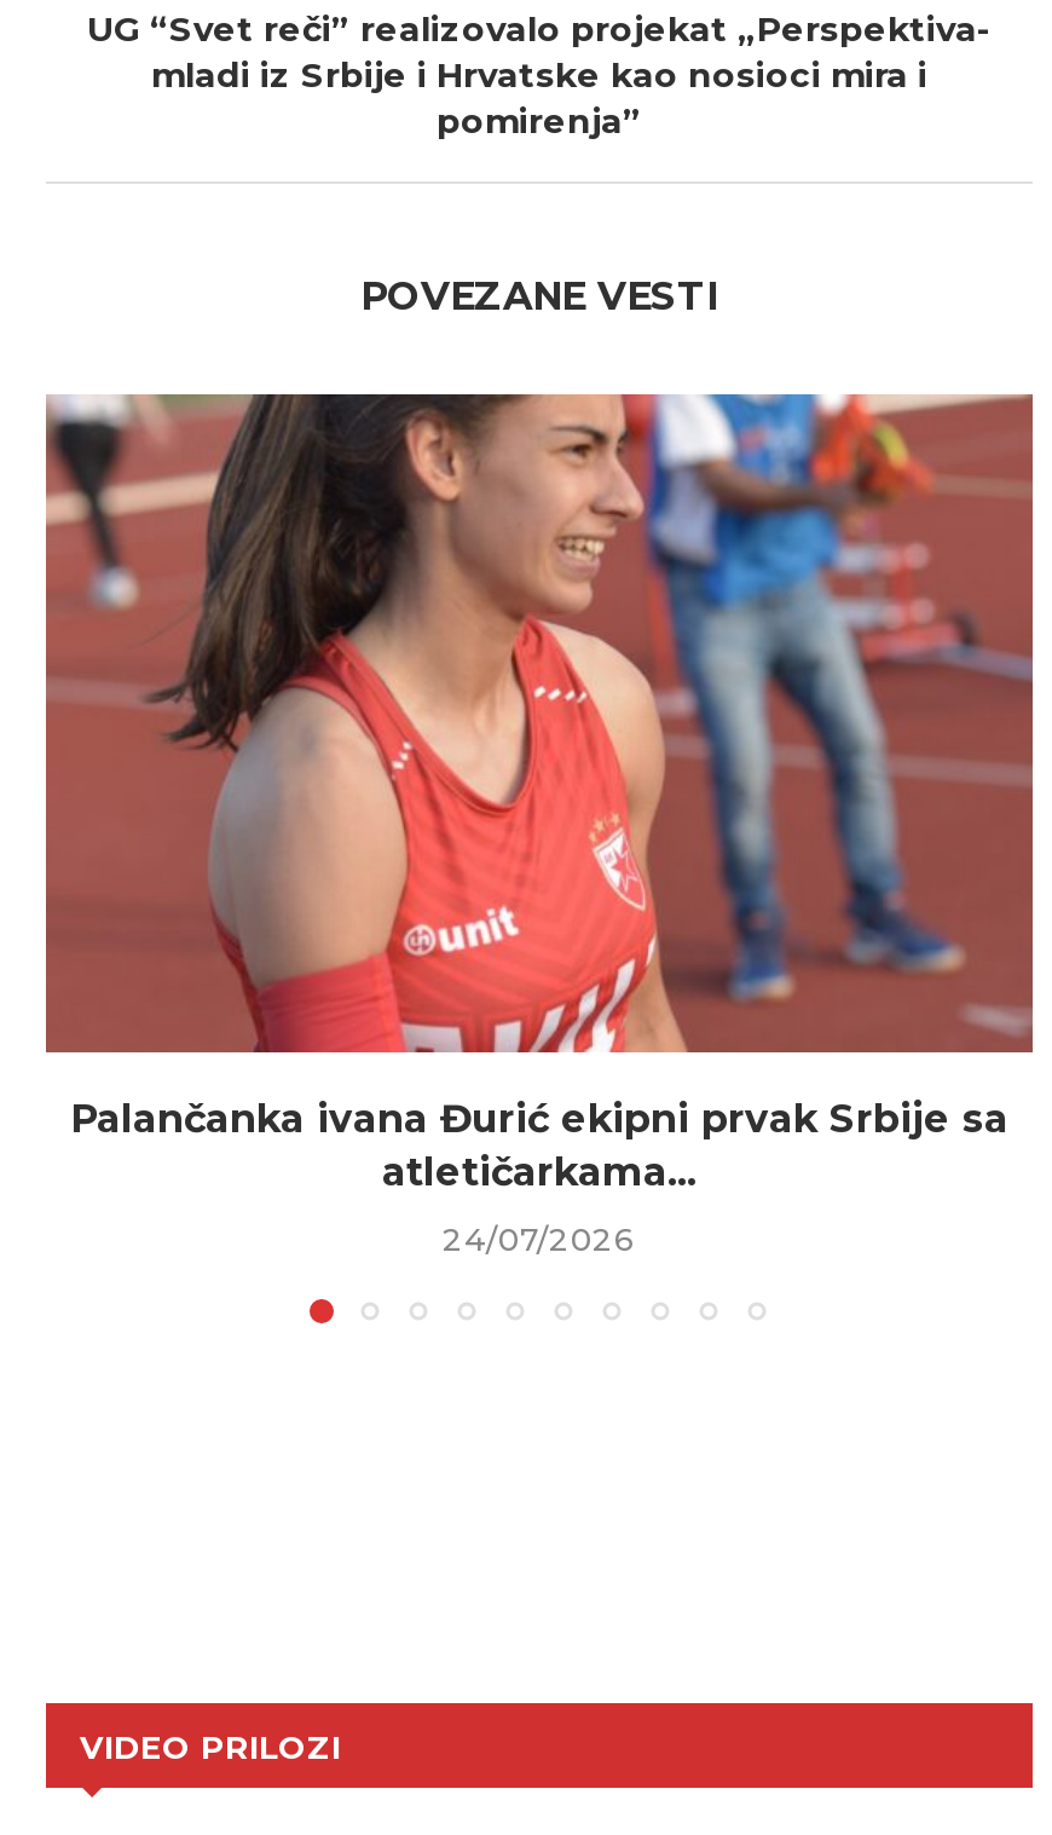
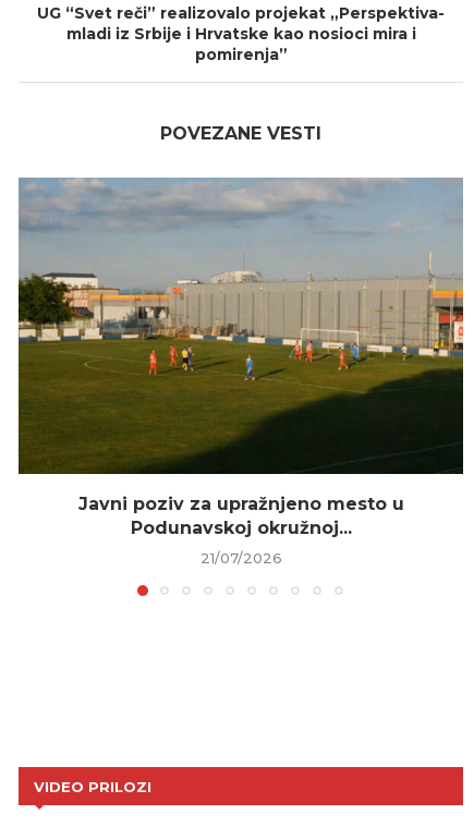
[44,392,1035,1196] [image] | Palančanka ivana Đurić ekipni prvak Srbije sa | atletičarkama... -> [17,177,464,539] [image] | Javni poziv za upražnjeno mesto u | Podunavskoj okružnoj...
[443,1221,636,1259] 24/07/2026 -> [200,550,282,567] 21/07/2026

